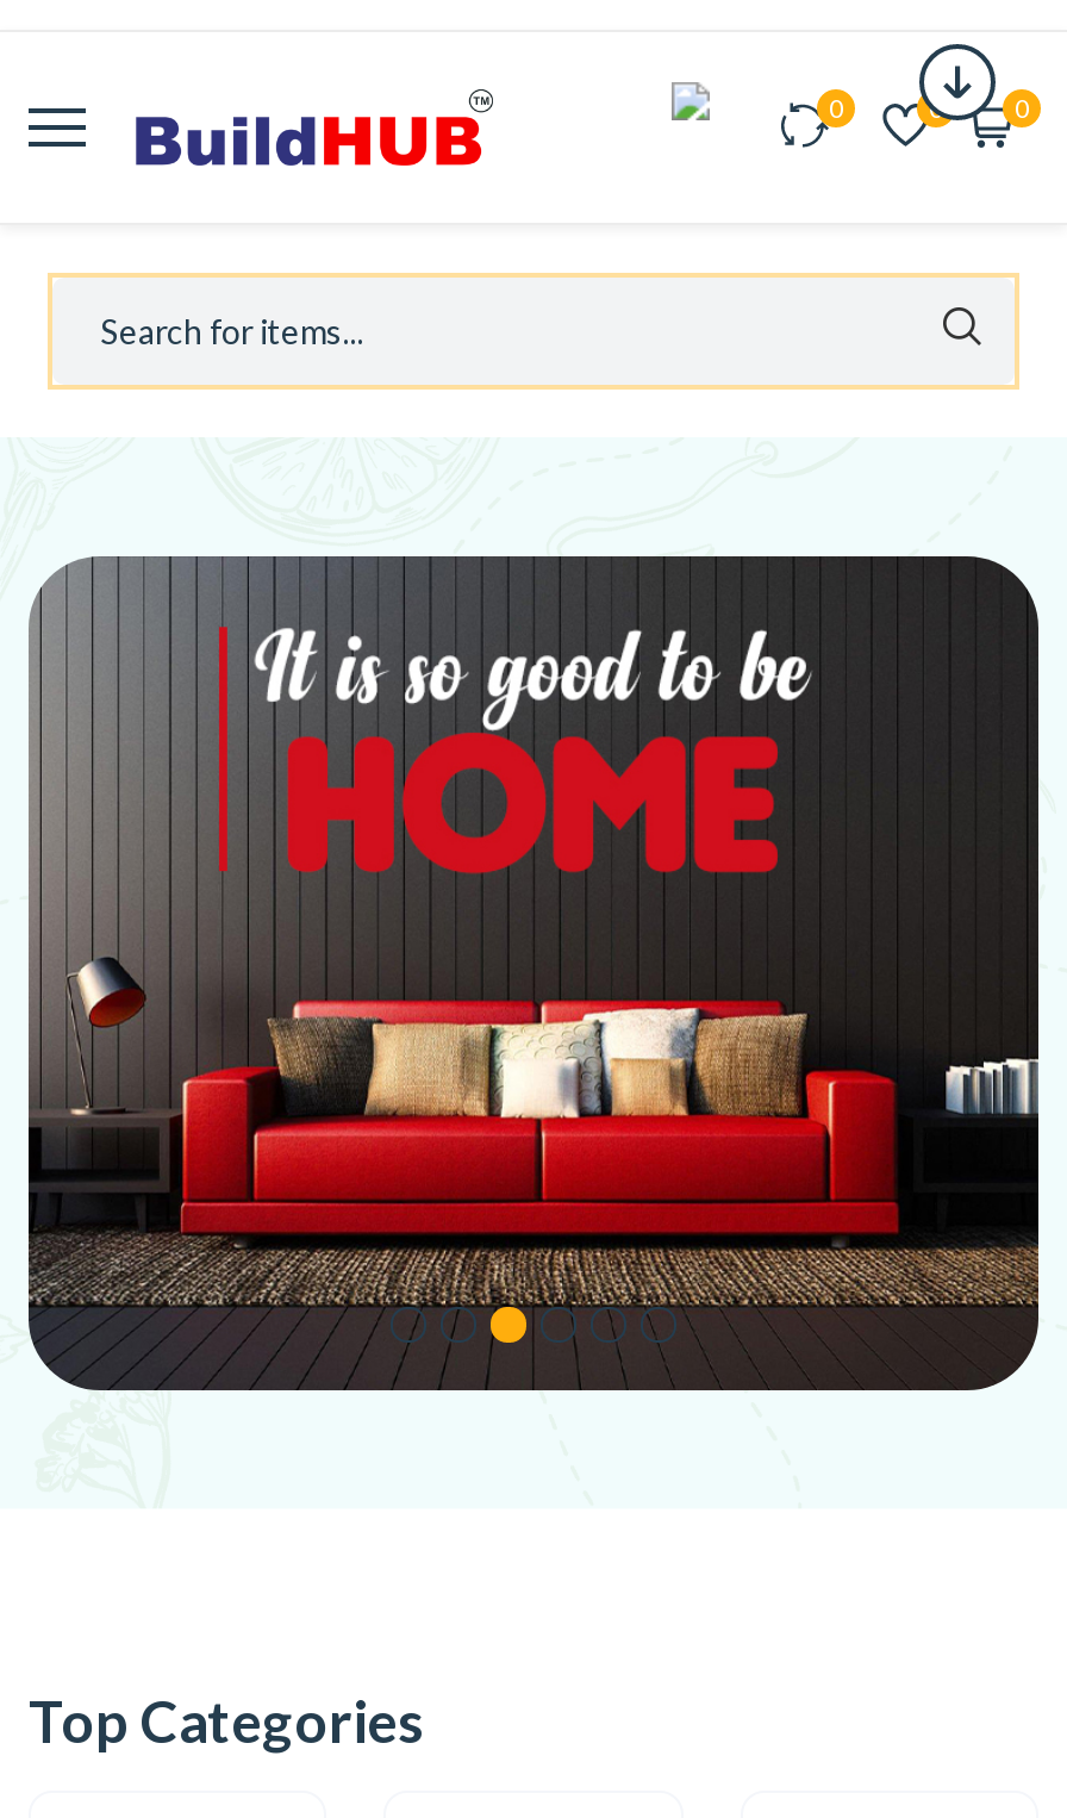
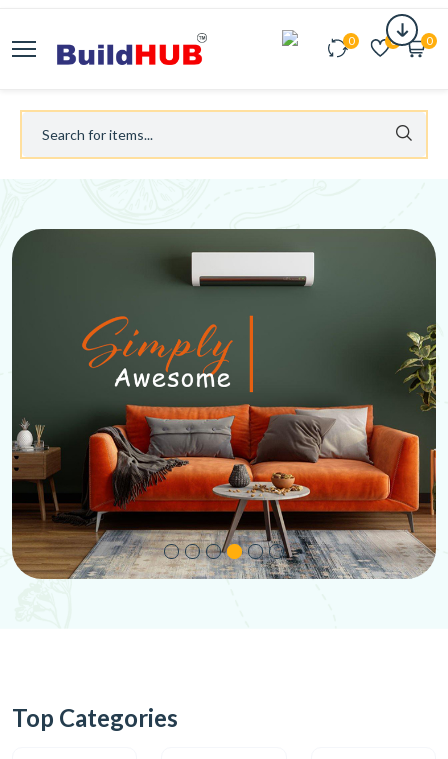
[29,556,1041,1393] [image] -> [12,229,437,580] [image]

